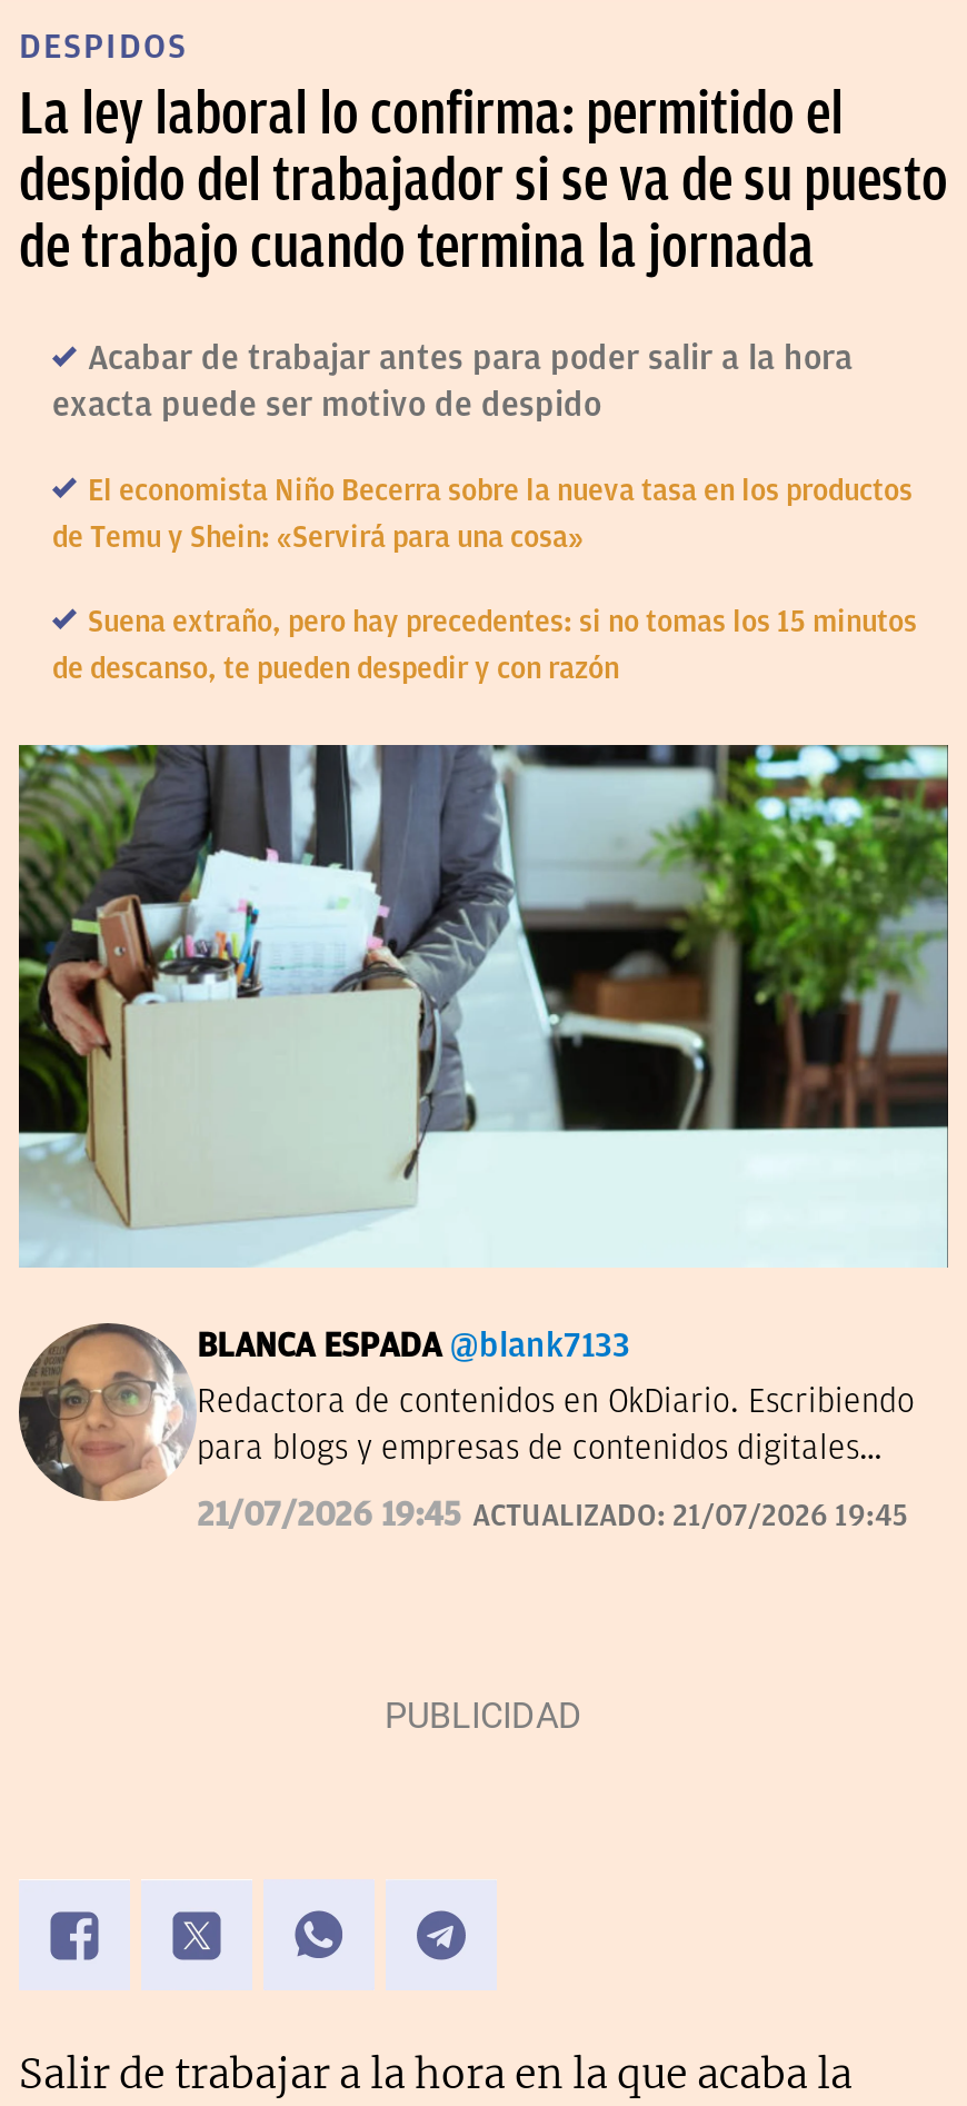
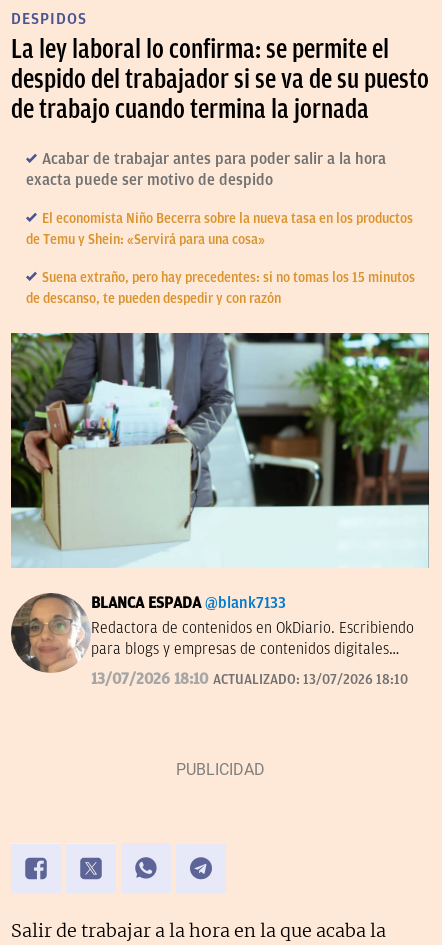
[19,80,844,147] La ley laboral lo confirma: permitido el -> [11,34,389,64] La ley laboral lo confirma: se permite el
[197,1495,908,1535] 21/07/2026 19:45 ACTUALIZADO: 21/07/2026 19:45 -> [91,670,408,688] 13/07/2026 18:10 ACTUALIZADO: 13/07/2026 18:10

